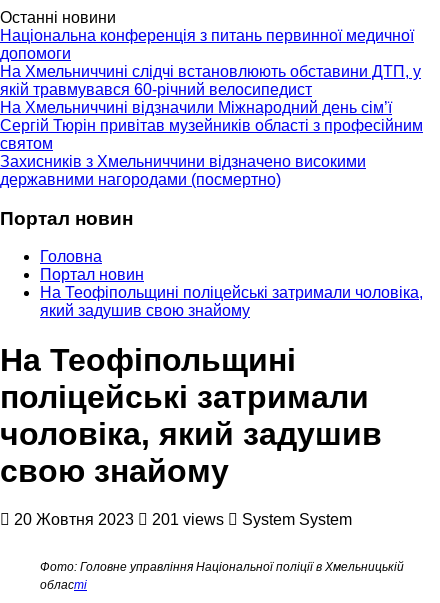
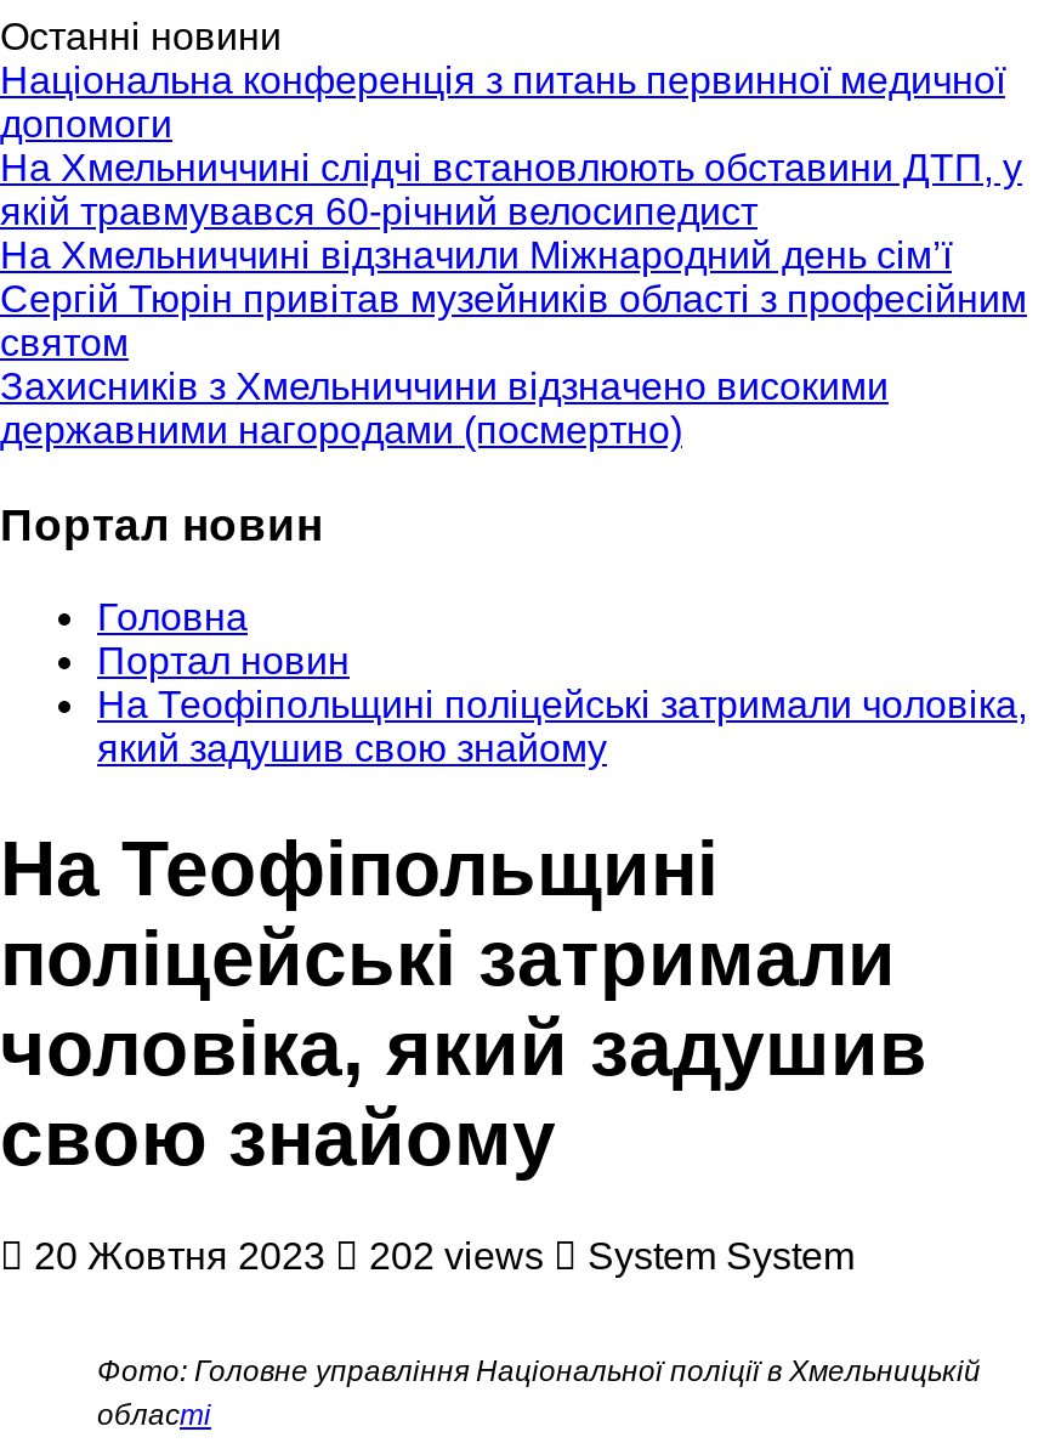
[10,511,352,528] 20 Жовтня 2023 201 views System System -> [24,1236,855,1277] 20 Жовтня 2023 202 views System System

